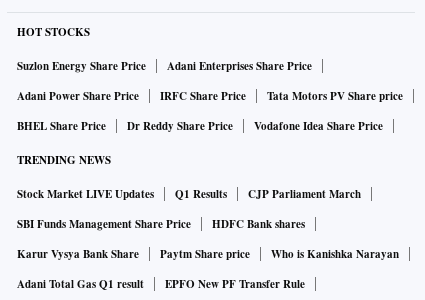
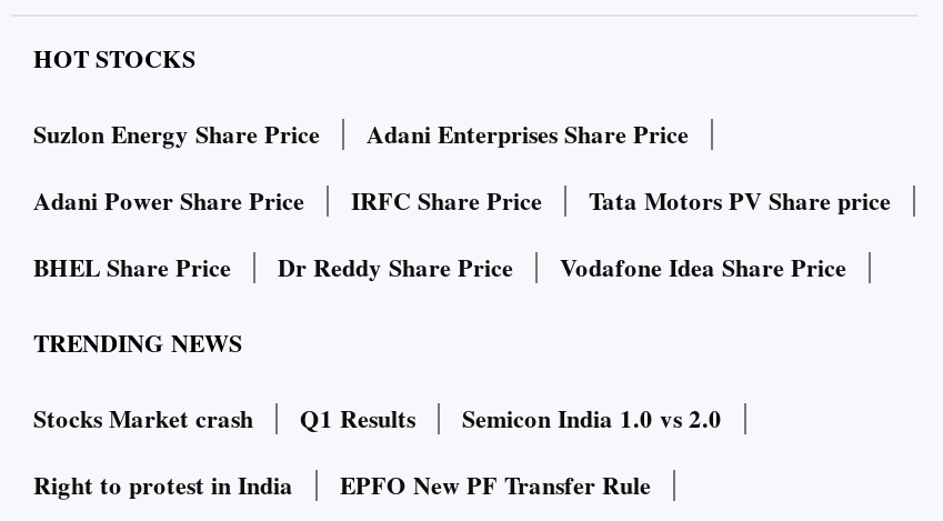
[17,186,154,202] Stock Market LIVE Updates -> [33,401,253,437] Stocks Market crash
[17,186,399,292] CJP Parliament March | SBI Funds Management Share Price | HDFC Bank shares | Karur Vysya Bank Share | Paytm Share price | Who is Kanishka Narayan | Adani Total Gas Q1 result -> [33,401,722,503] Semicon India 1.0 vs 2.0 | Right to protest in India

